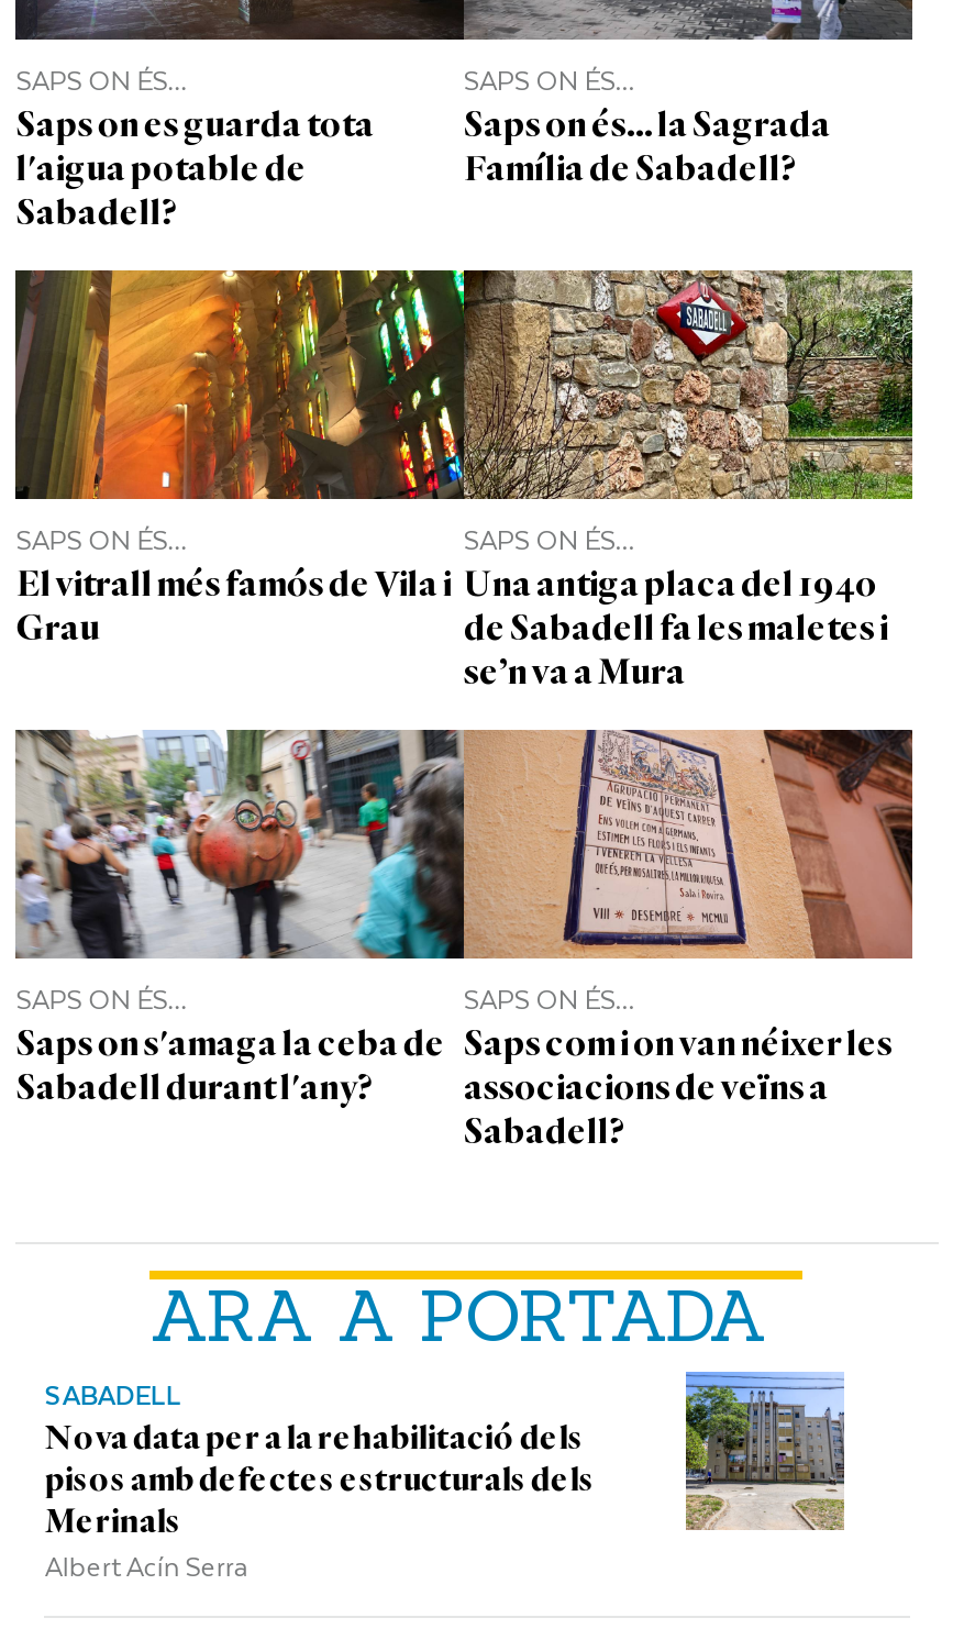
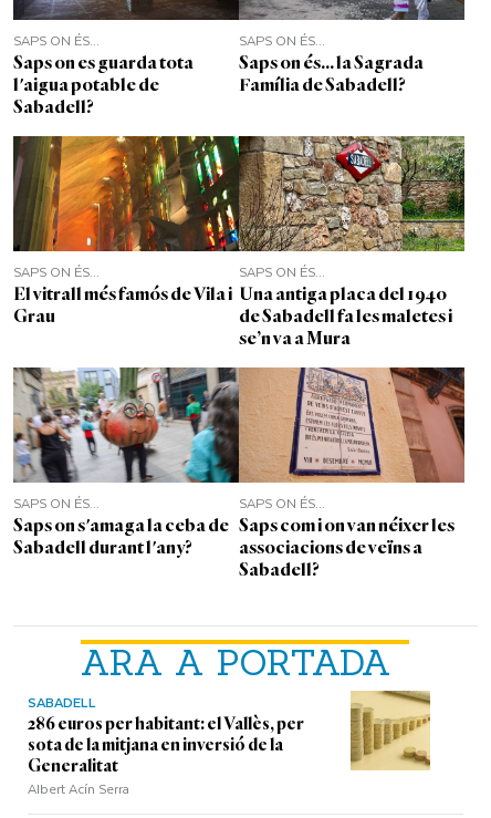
[684,1370,846,1530] [image] -> [349,690,431,770] [image]
[45,1420,594,1539] Nova data per a la rehabilitació dels | pisos amb defectes estructurals dels | Merinals -> [28,715,305,775] 286 euros per habitant: el Vallès, per | sota de la mitjana en inversió de la | Generalitat

